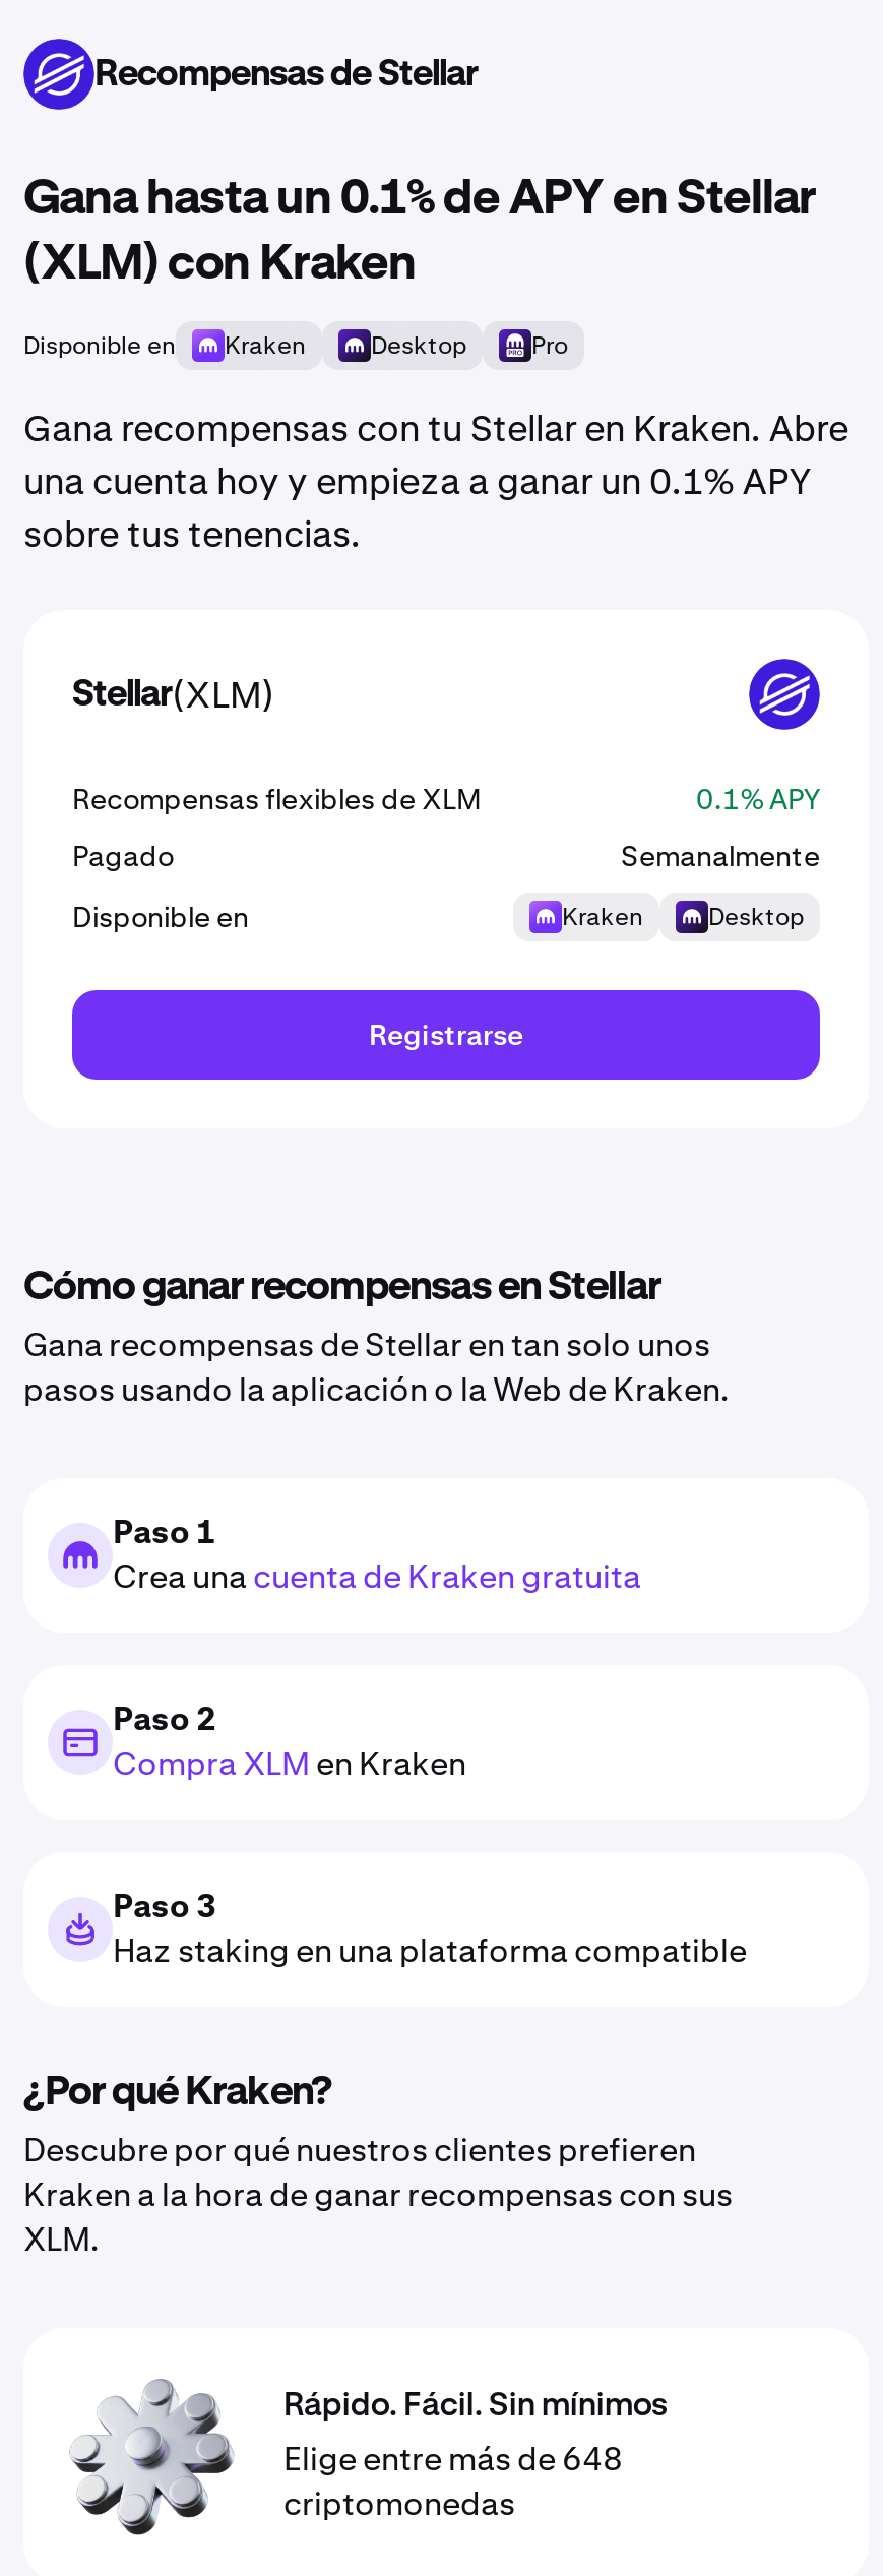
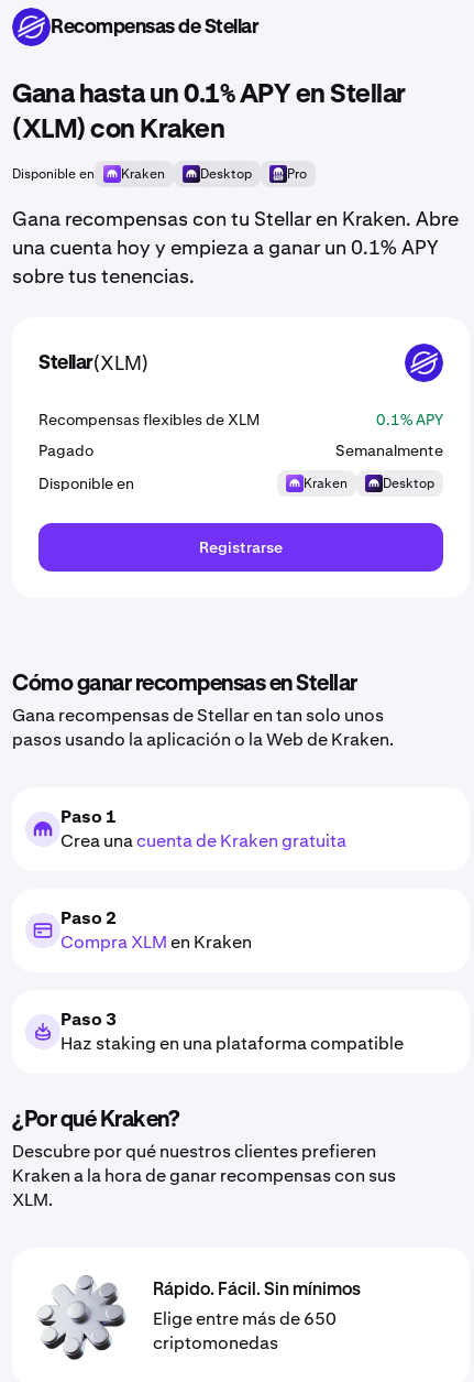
[23,175,816,224] Gana hasta un 0.1% de APY en Stellar -> [12,81,405,108] Gana hasta un 0.1% APY en Stellar
[283,2438,623,2480] Elige entre más de 648 -> [153,1307,337,1330] Elige entre más de 650

